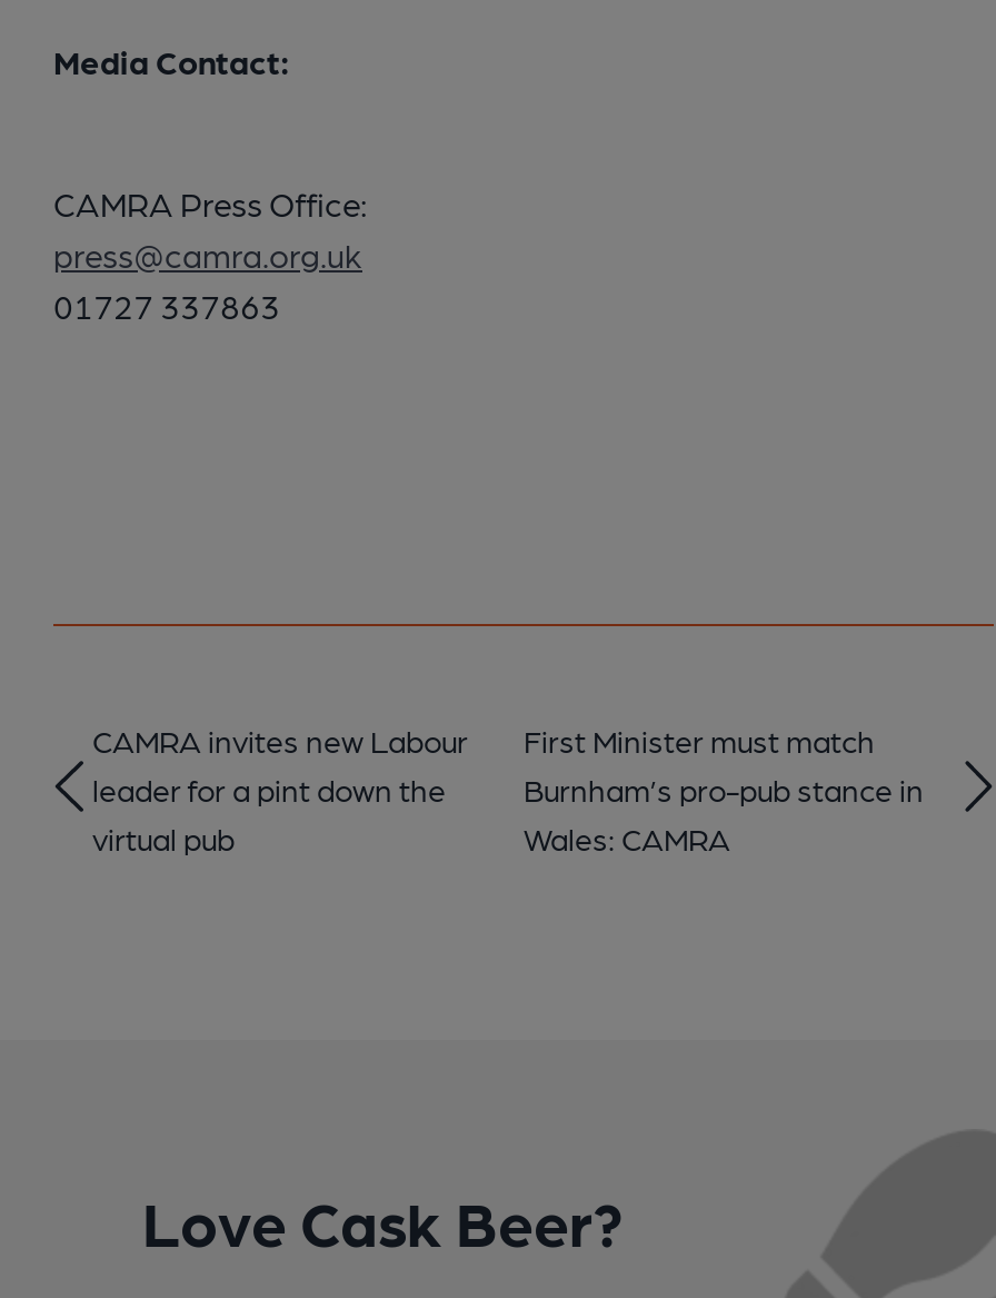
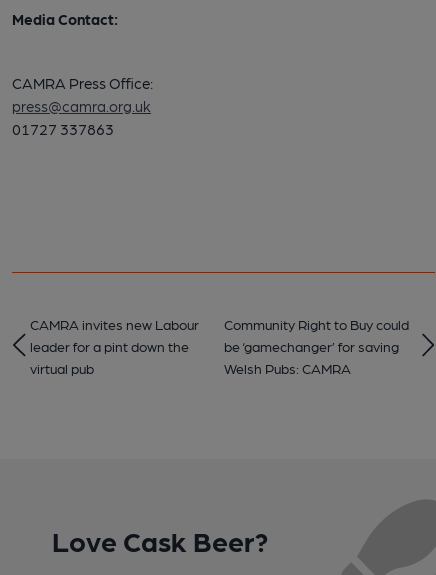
[524,722,924,855] First Minister must match | Burnham’s pro-pub stance in | Wales: CAMRA -> [223,316,408,376] Community Right to Buy could | be ‘gamechanger’ for saving | Welsh Pubs: CAMRA

